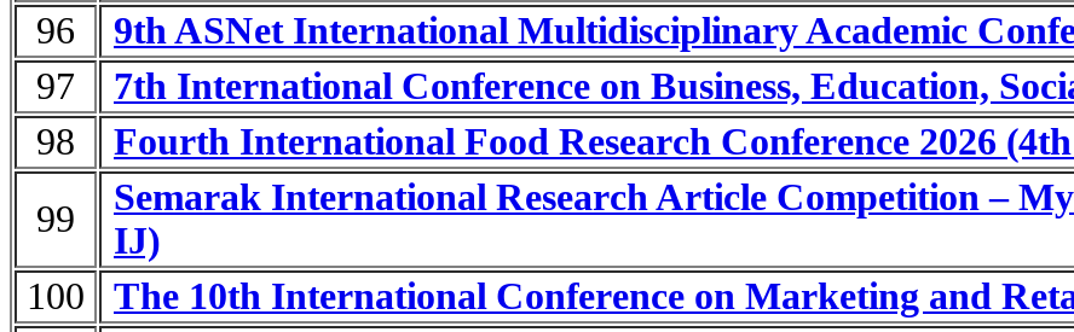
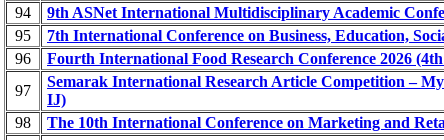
[36,10,75,51] 96 -> [15,4,31,21] 94
[36,65,75,106] 97 -> [15,27,31,44] 95
[36,121,75,162] 98 -> [15,50,31,67] 96
[36,198,75,239] 99 -> [15,82,31,99] 97
[27,275,85,316] 100 -> [15,114,31,131] 98

